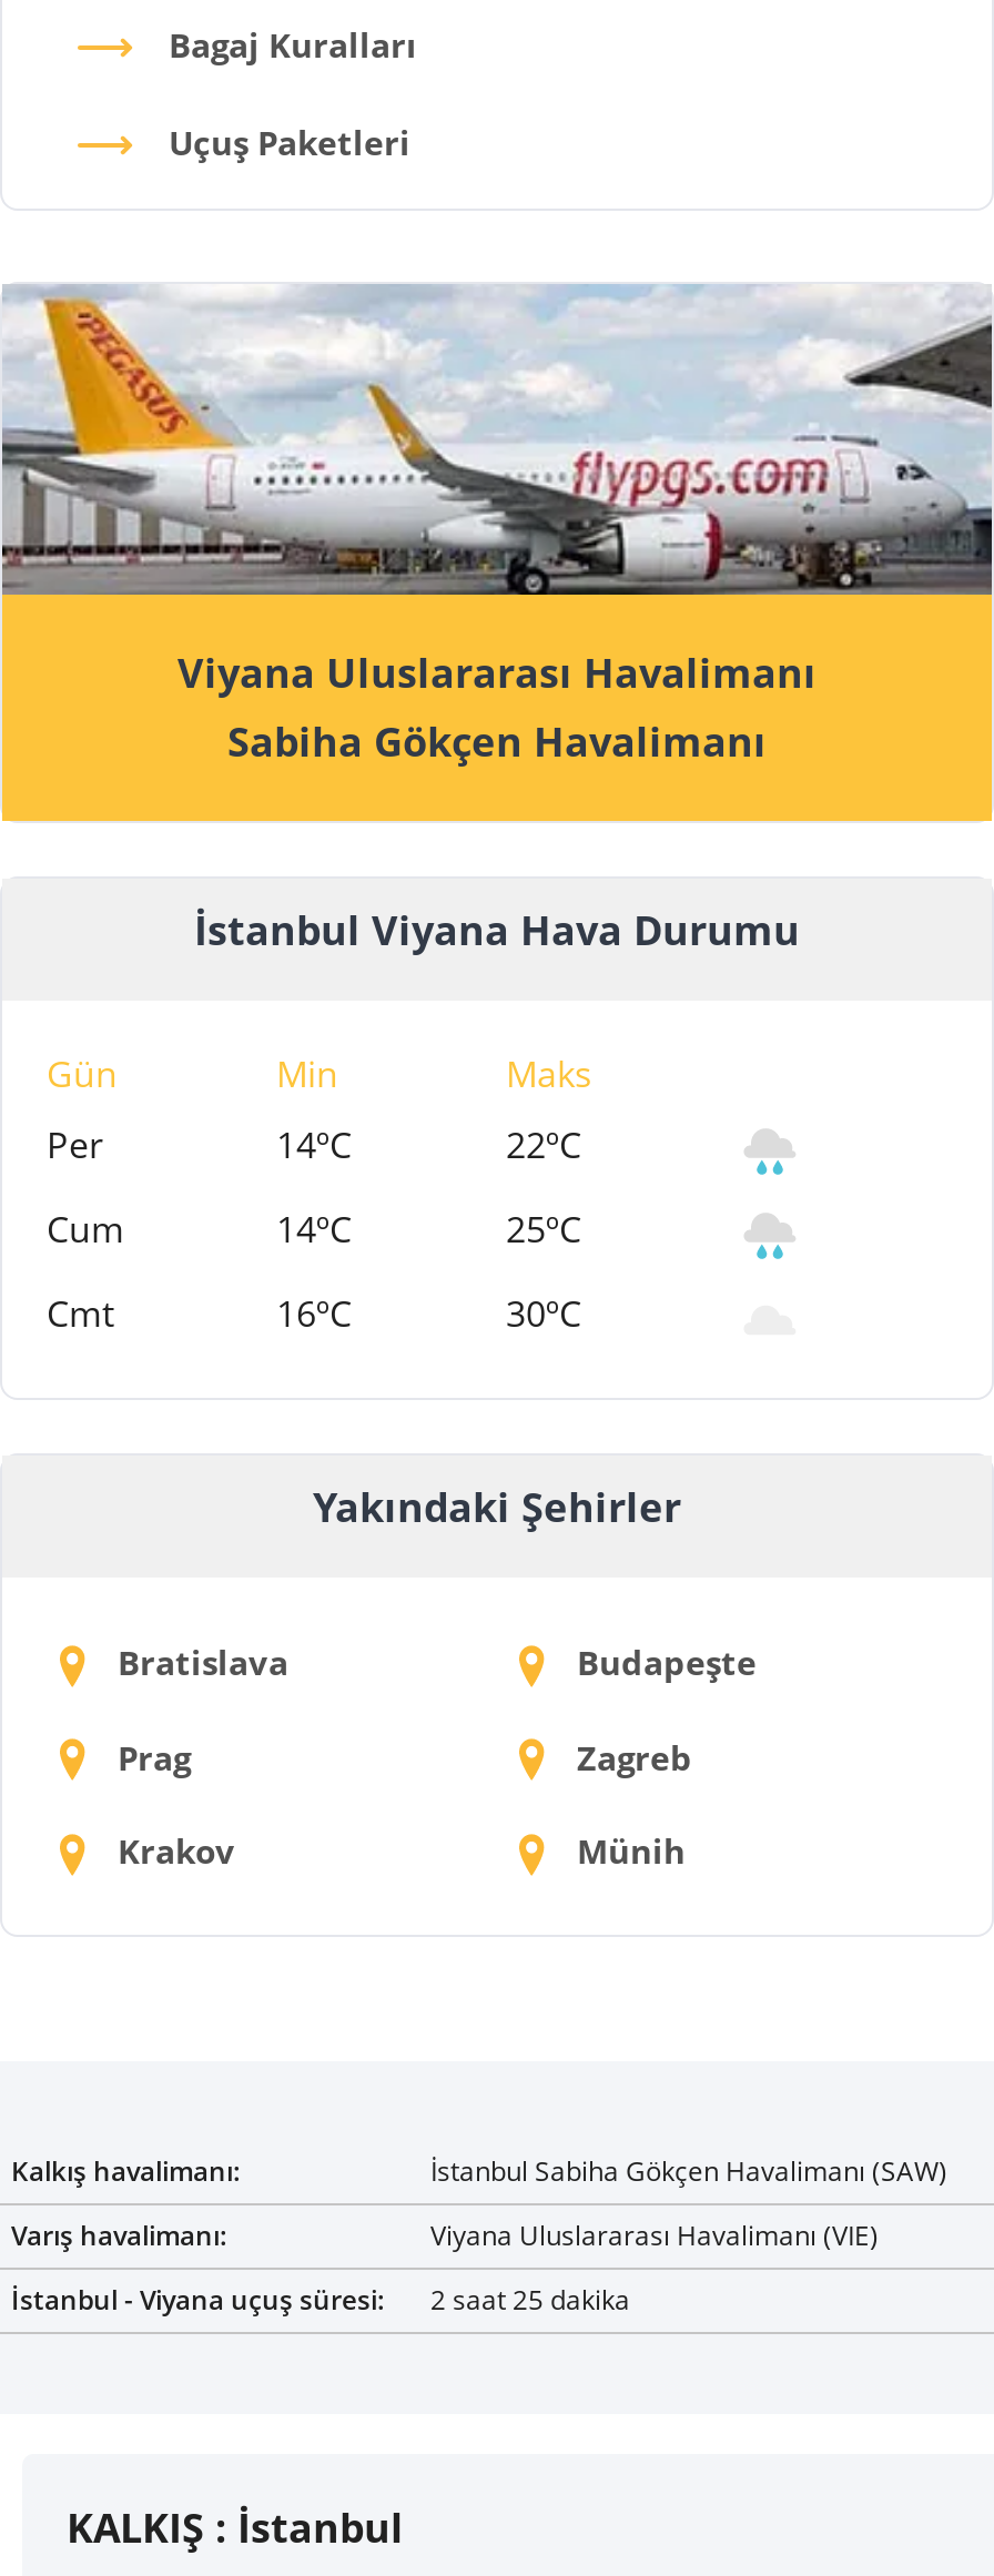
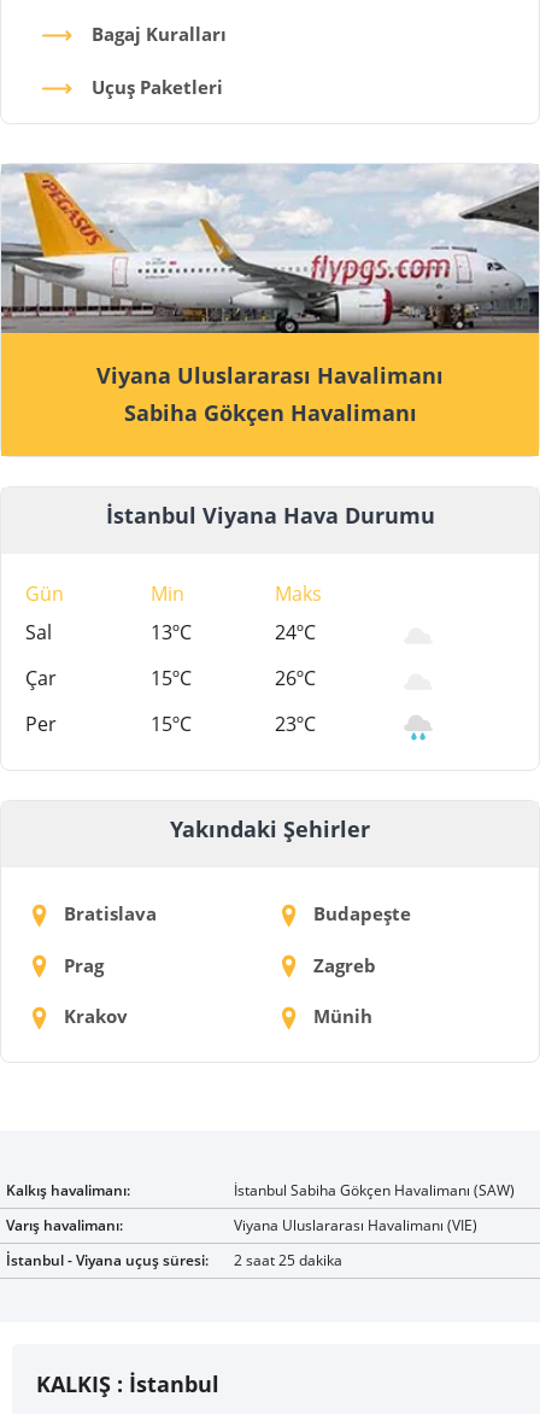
none -> [25,619,316,691] Sal | 13ºC | 24ºC | Çar | 15ºC | 26ºC
[47,1120,581,1337] 14ºC | 22ºC | Cum | 14ºC | 25ºC | Cmt | 16ºC | 30ºC -> [150,710,316,737] 15ºC | 23ºC
moved [47,1120,104,1169] -> [25,710,57,737]: Per

